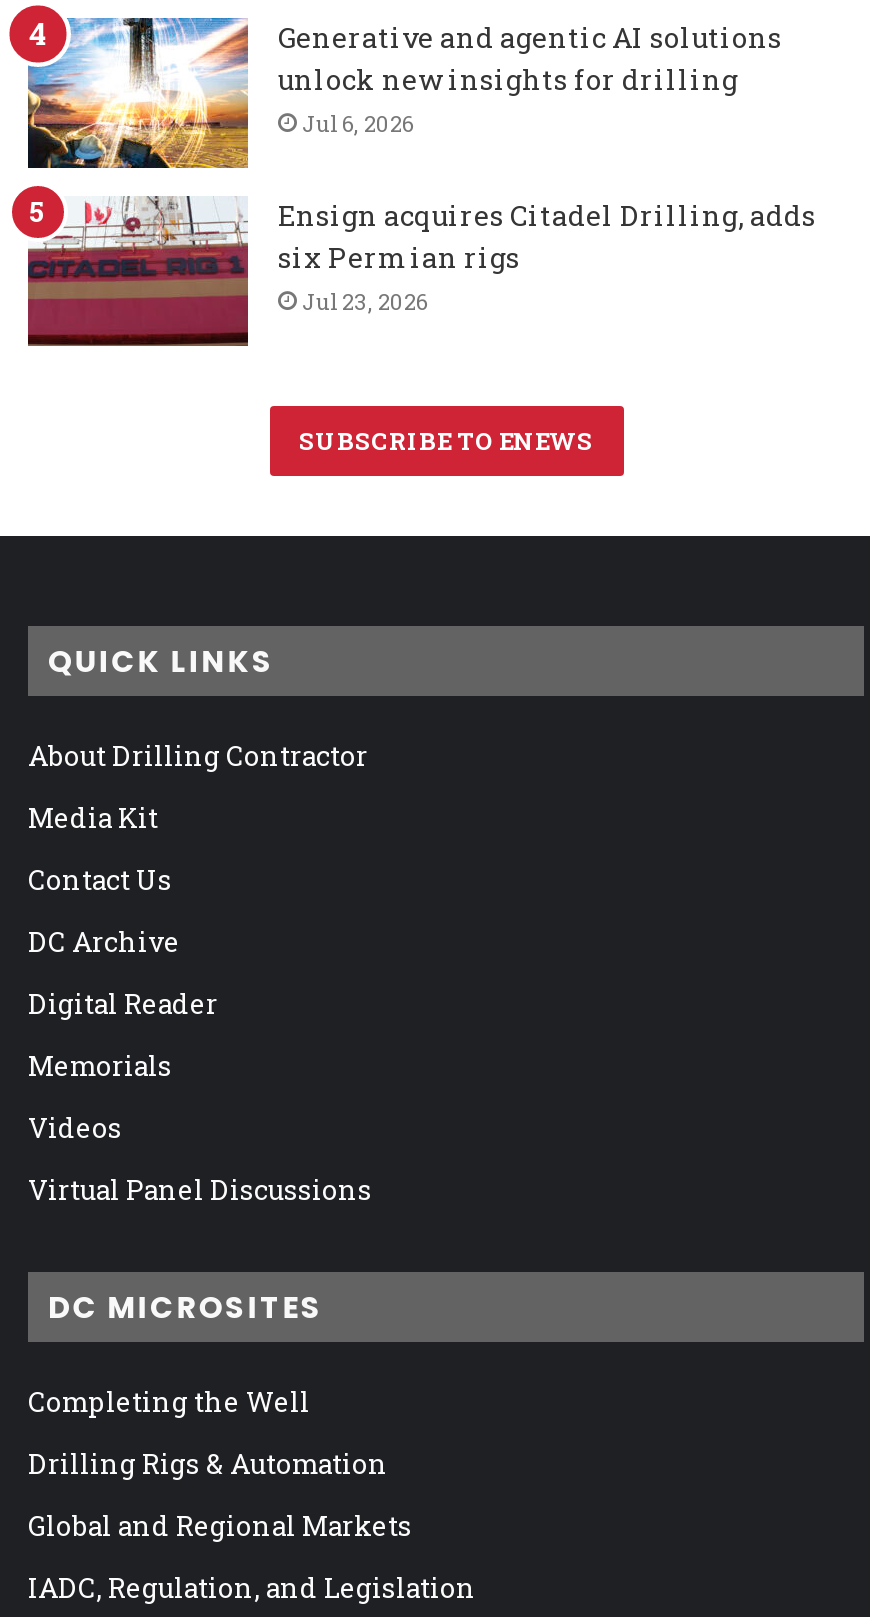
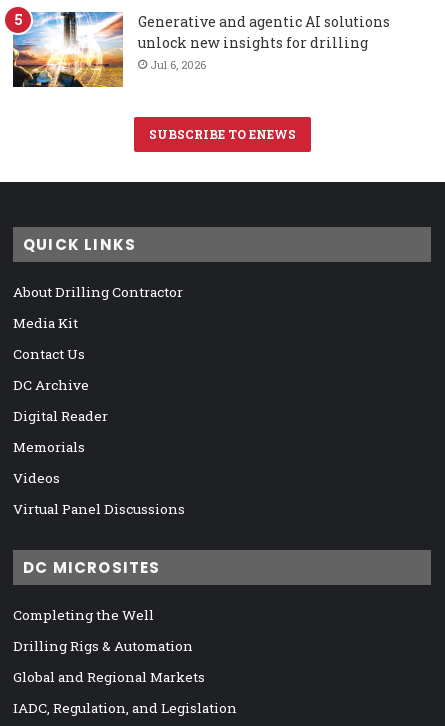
[26,196,816,348] [image] | Ensign acquires Citadel Drilling, adds | six Permian rigs | Jul 23, 2026 -> none

